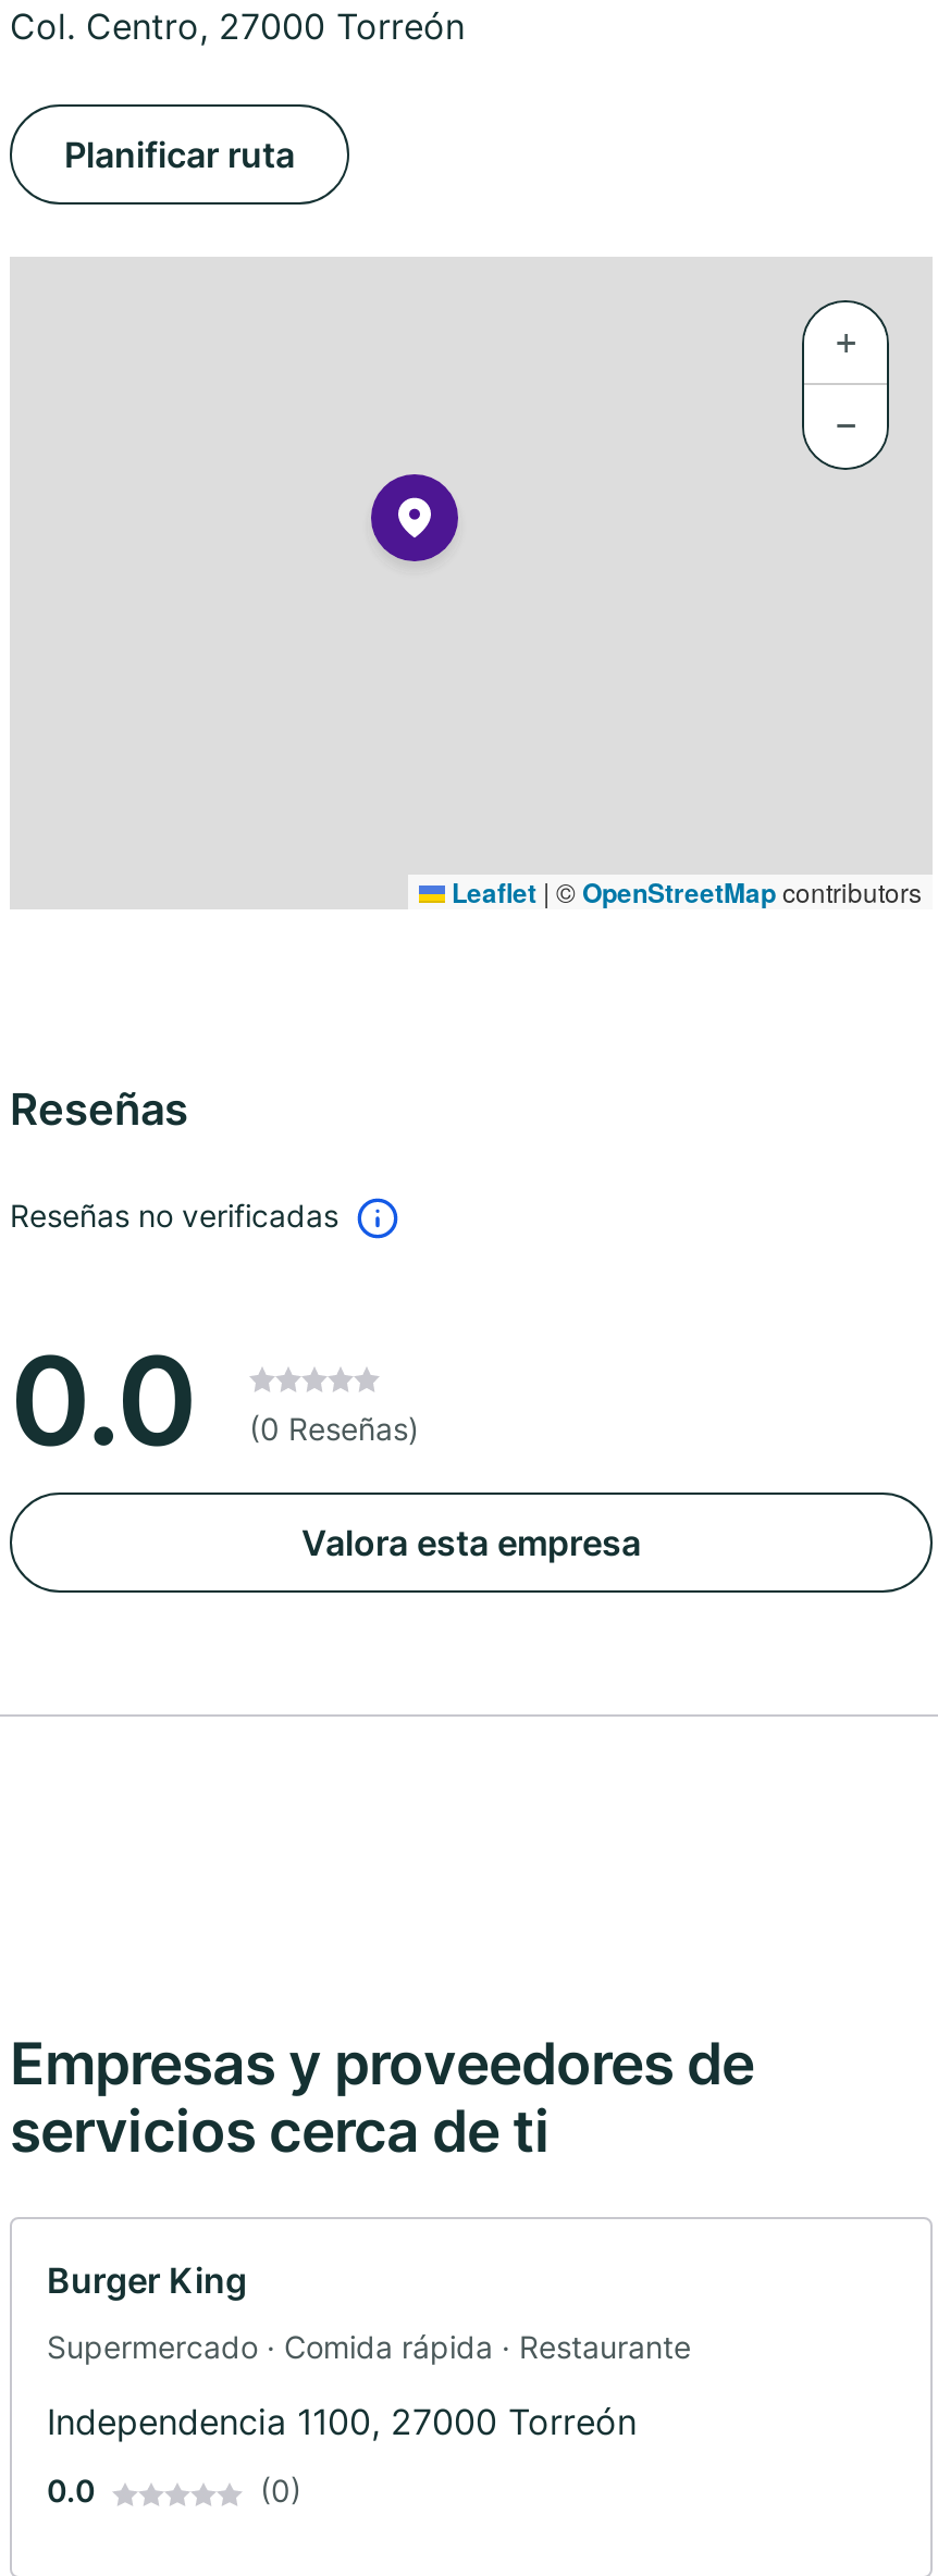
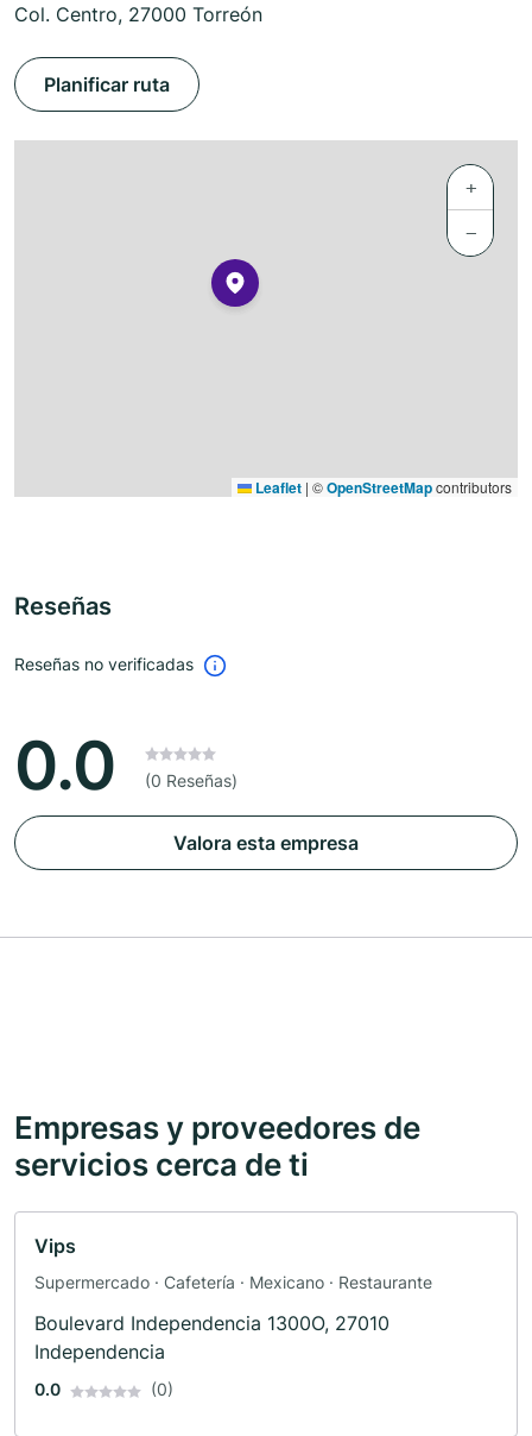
[47,2259,247,2303] Burger King -> [34,1234,76,1258] Vips
[47,2329,691,2366] Supermercado · Comida rápida · Restaurante -> [34,1272,432,1293] Supermercado · Cafetería · Mexicano · Restaurante
[47,2401,637,2444] Independencia 1100, 27000 Torreón -> [34,1312,389,1364] Boulevard Independencia 1300O, 27010 | Independencia

